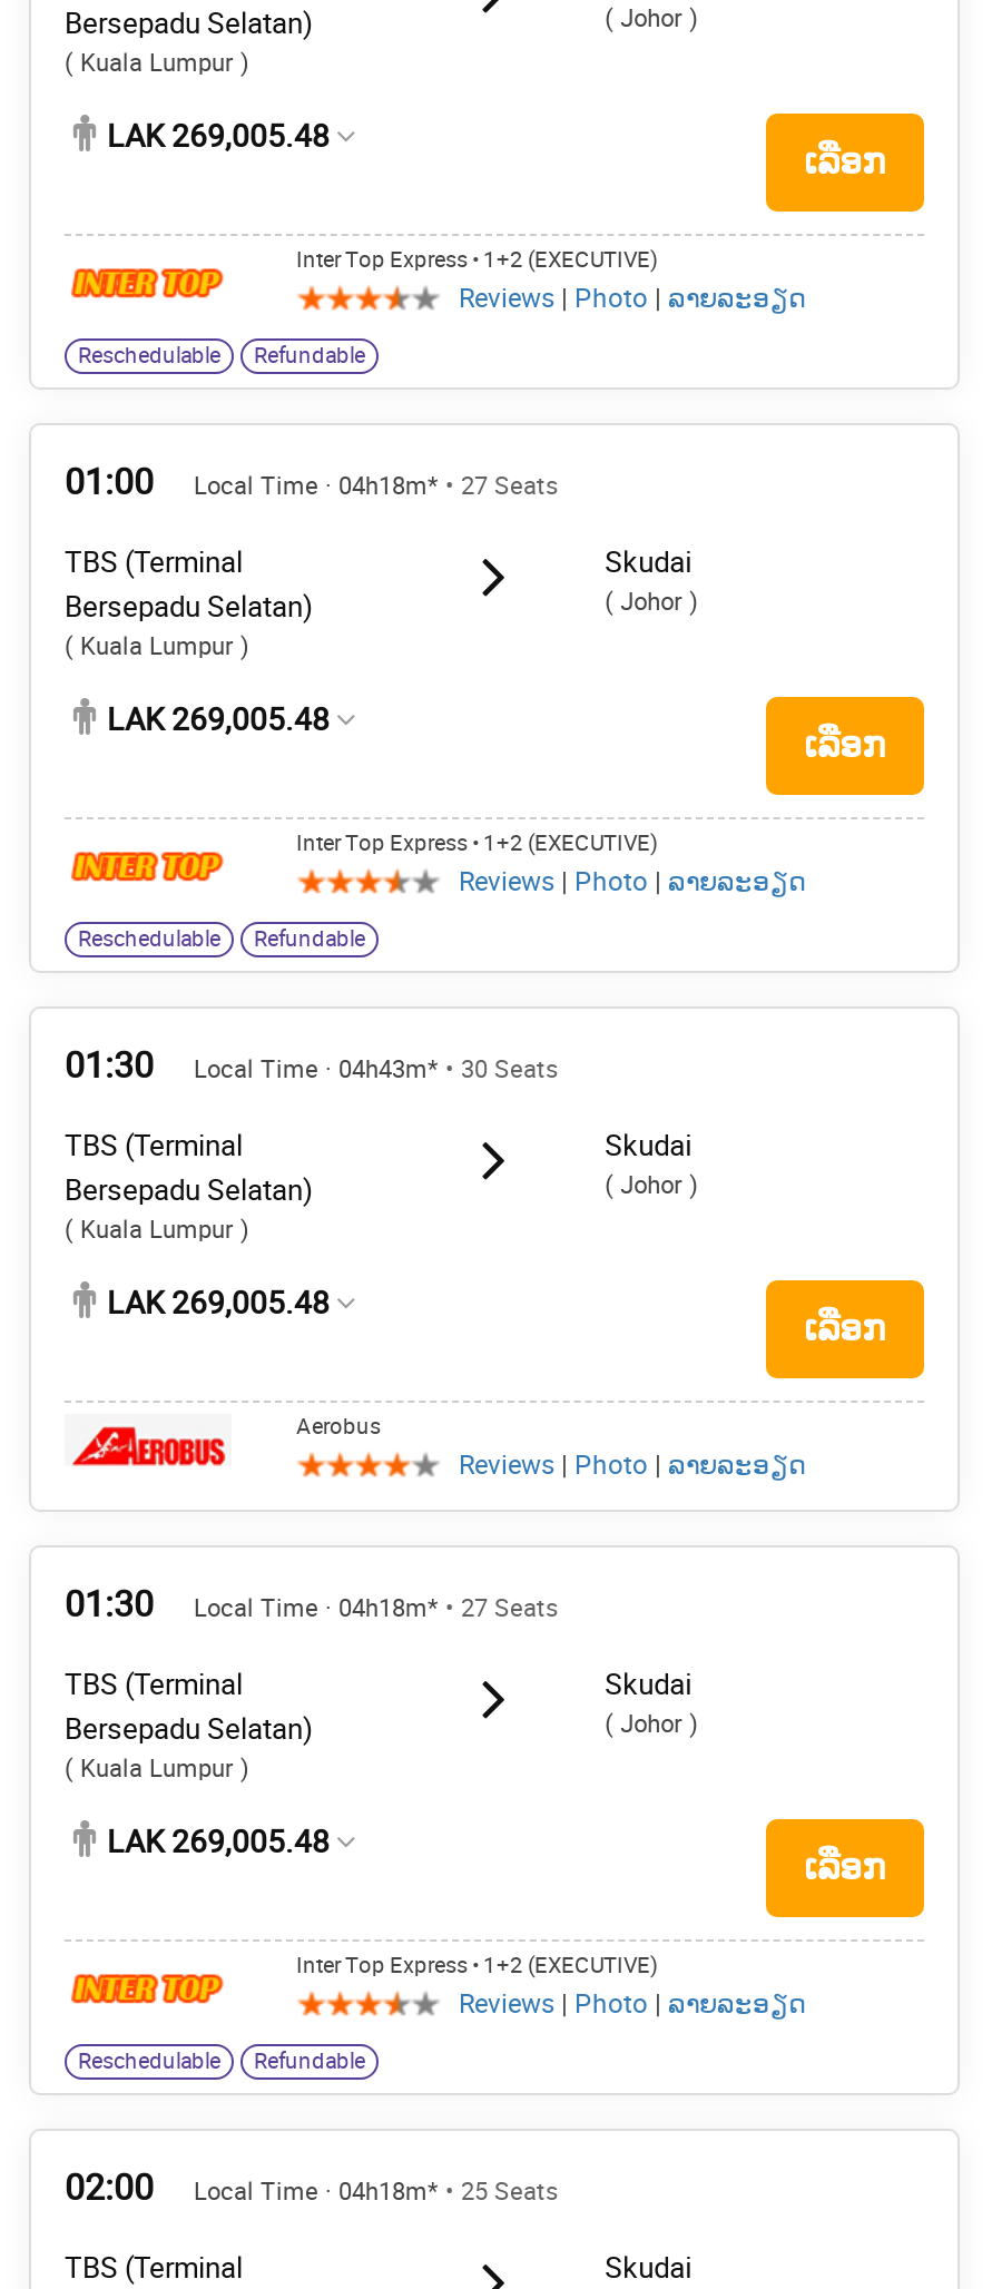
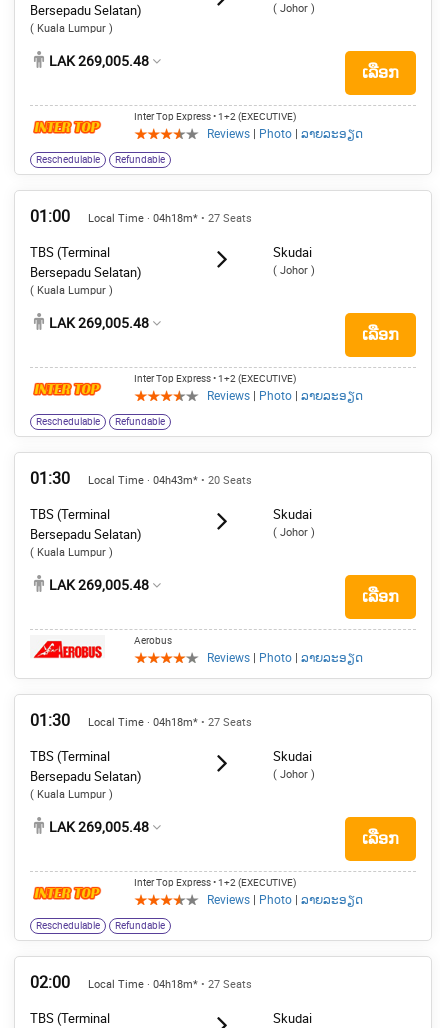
[194,1055,559,1084] Local Time · 04h43m* • 30 Seats -> [88,474,252,487] Local Time · 04h43m* • 20 Seats
[194,2178,559,2207] Local Time · 04h18m* • 25 Seats -> [88,978,252,991] Local Time · 04h18m* • 27 Seats

